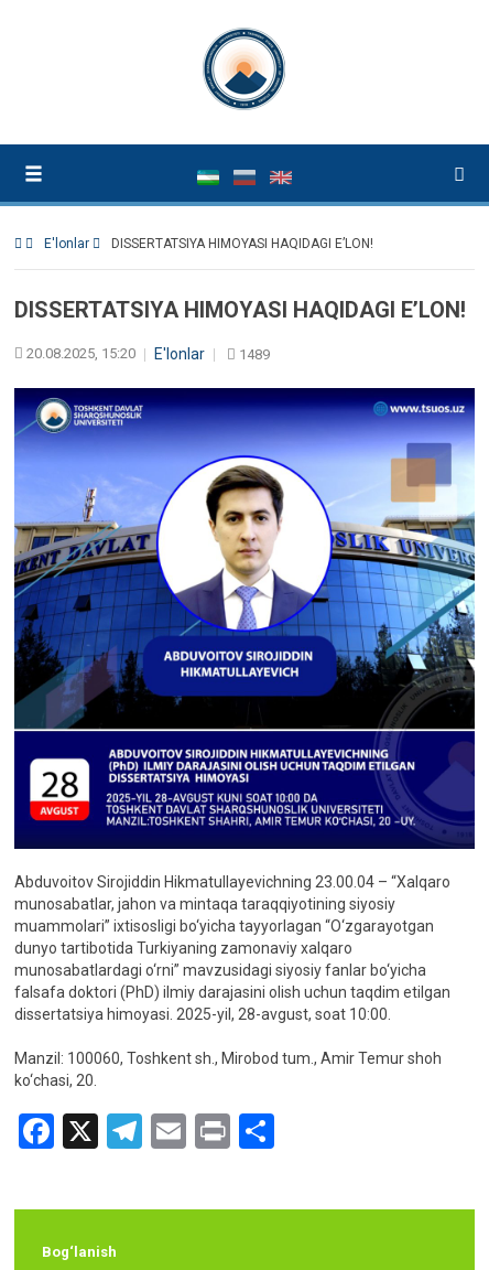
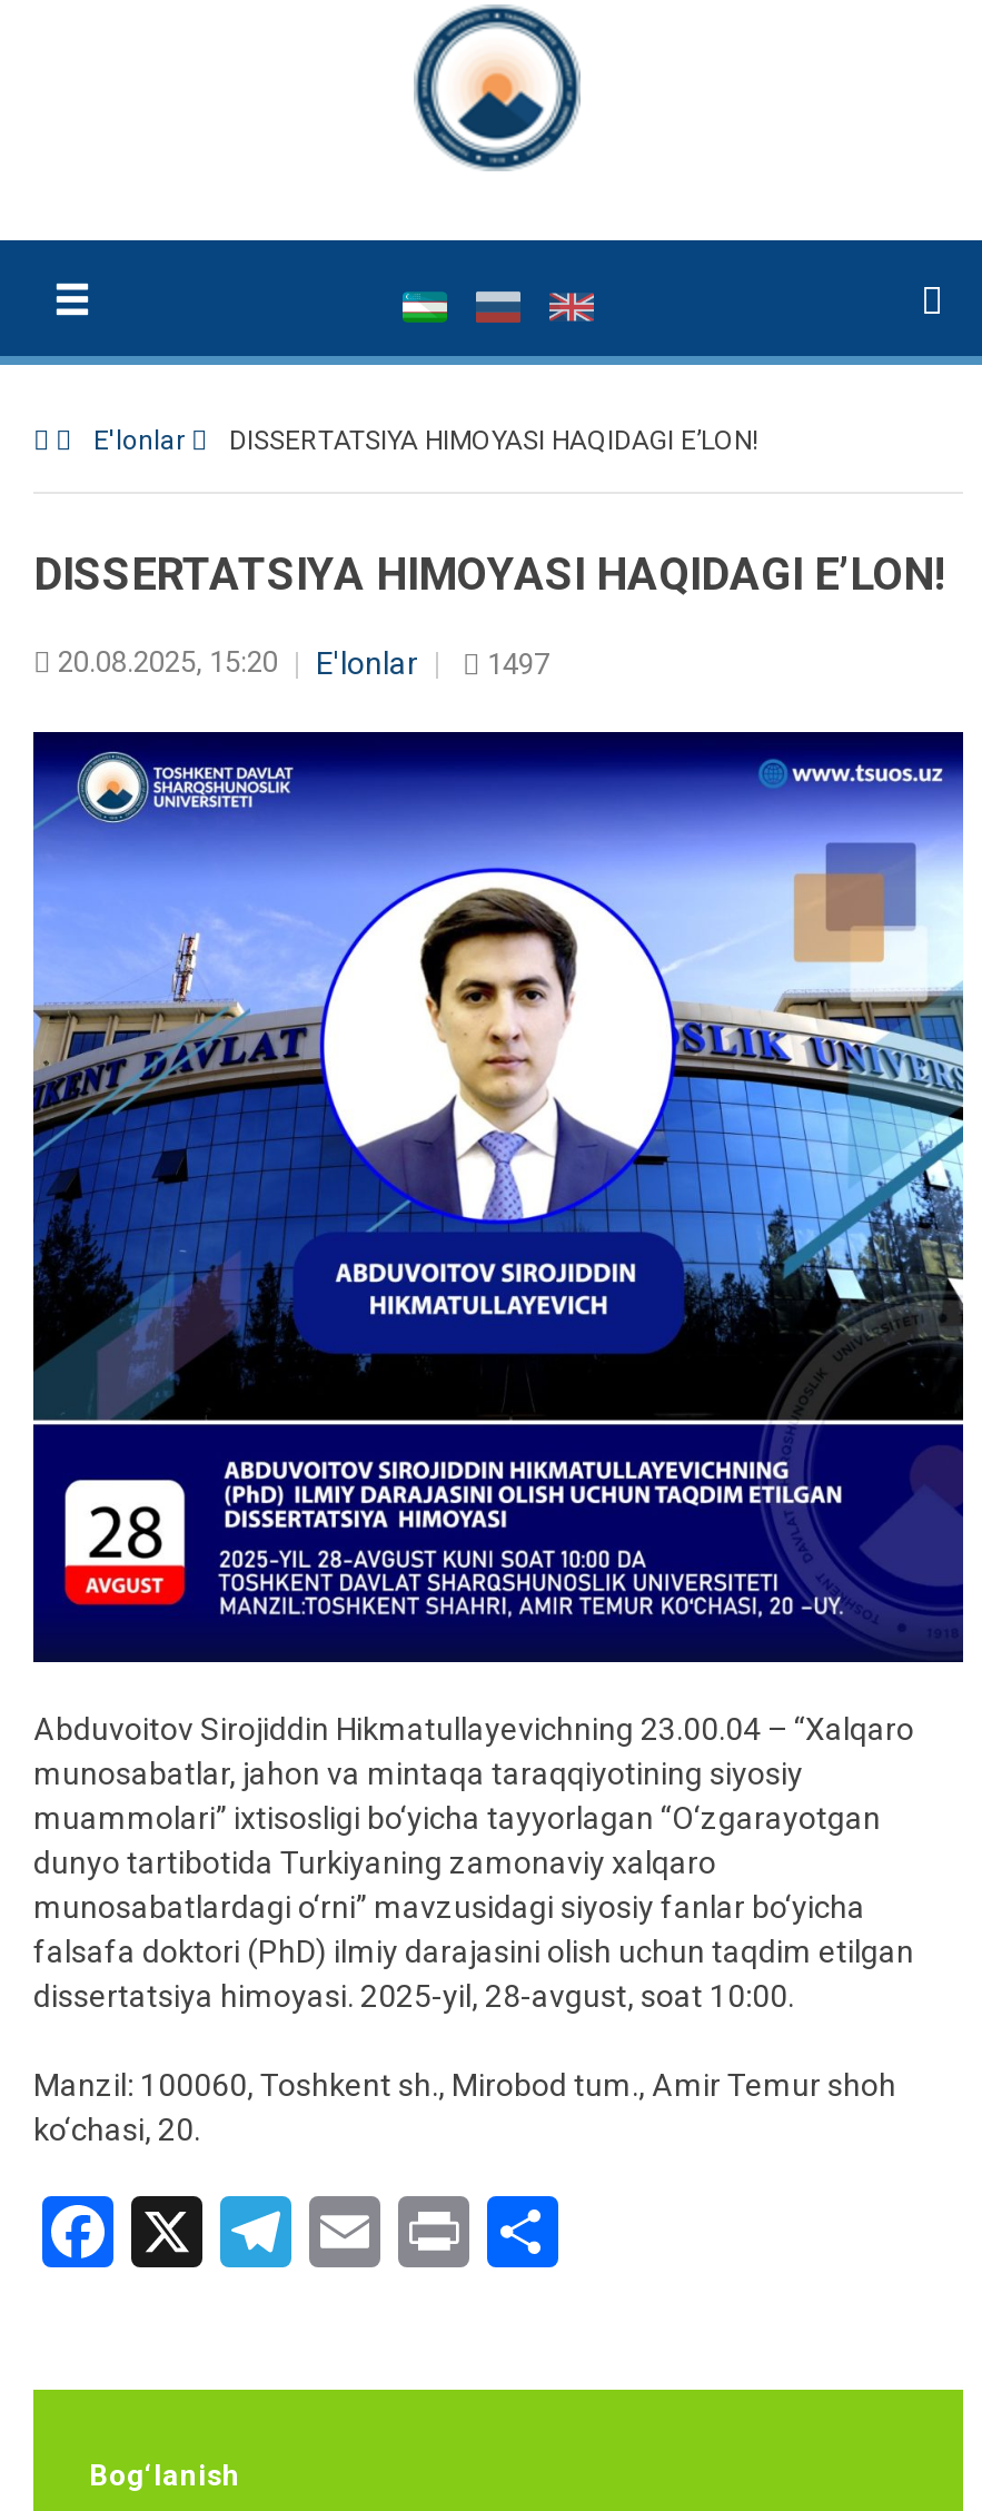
[23,345,270,363] 20.08.2025, 15:20 E'lonlar 1489 -> [51,645,549,681] 20.08.2025, 15:20 E'lonlar 1497

